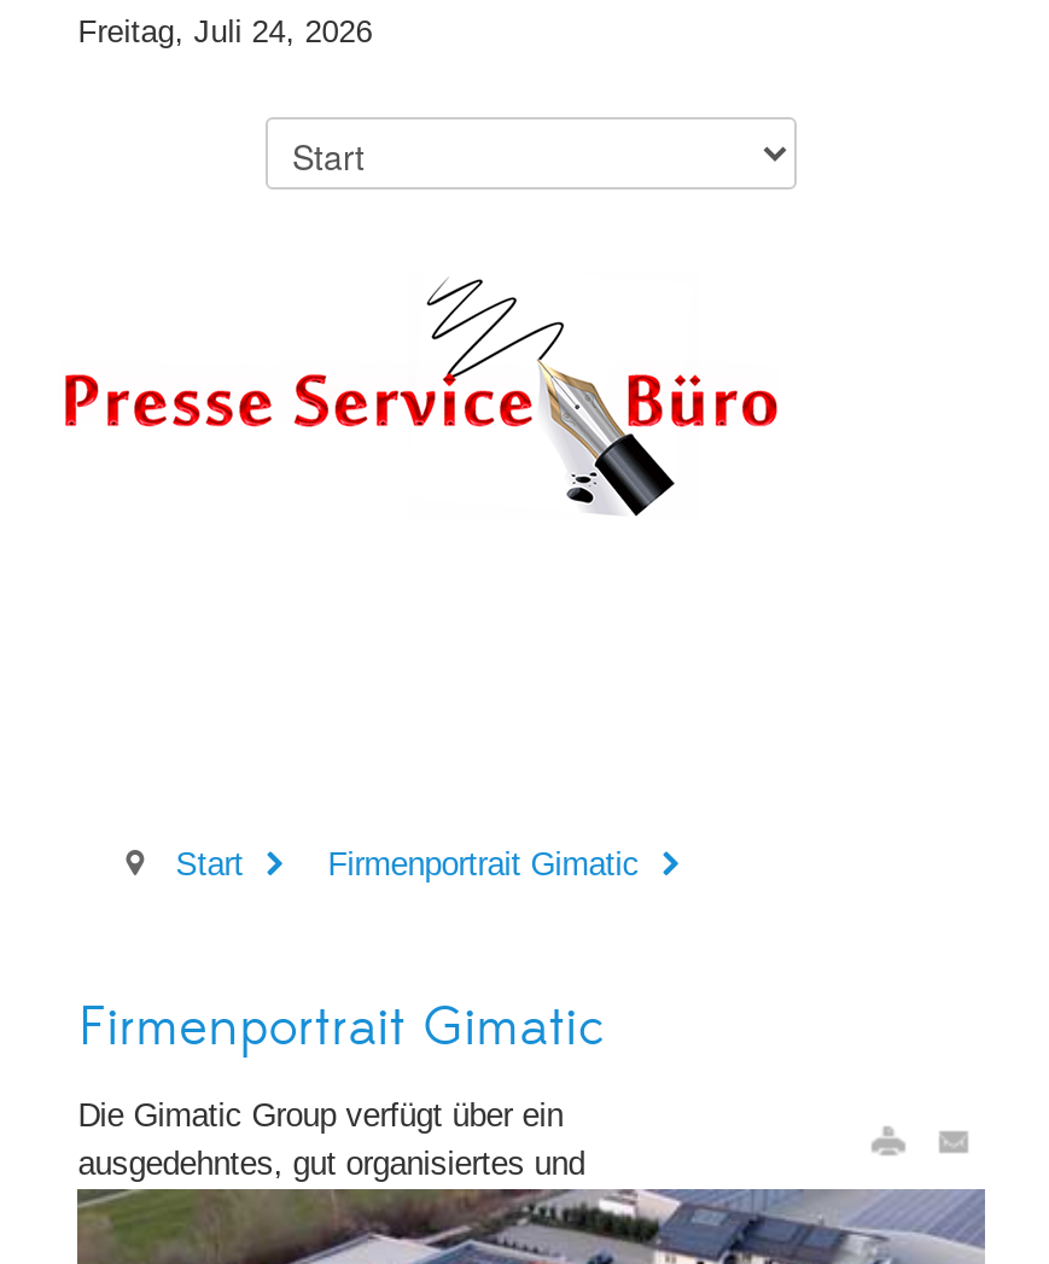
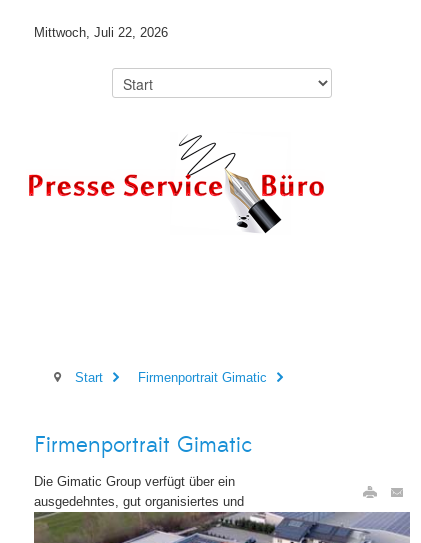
[78,13,372,49] Freitag, Juli 24, 2026 -> [34,25,168,40] Mittwoch, Juli 22, 2026

